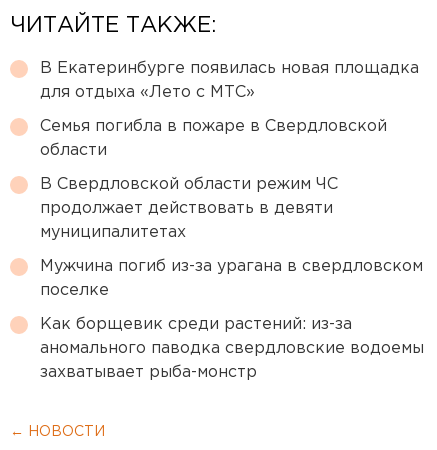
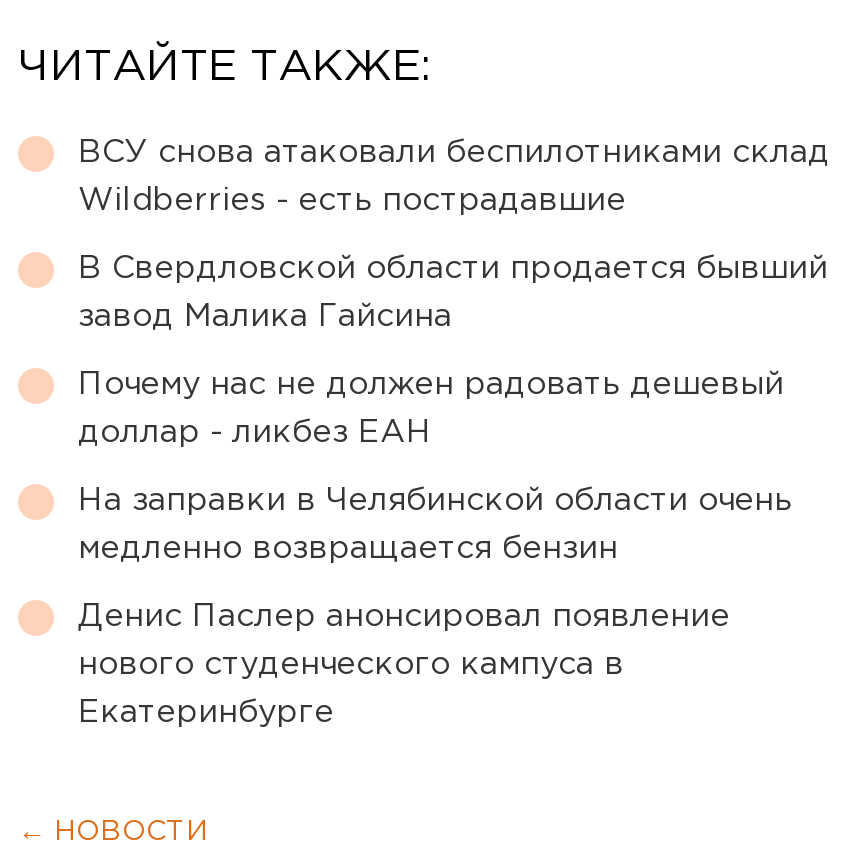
[40,61,424,380] В Екатеринбурге появилась новая площадка | для отдыха «Лето с МТС» | Семья погибла в пожаре в Свердловской | области | В Свердловской области режим ЧС | продолжает действовать в девяти | муниципалитетах | Мужчина погиб из-за урагана в свердловском | поселке | Как борщевик среди растений: из-за | аномального паводка свердловские водоемы | захватывает рыба-монстр -> [78,138,830,728] ВСУ снова атаковали беспилотниками склад | Wildberries - есть пострадавшие | В Свердловской области продается бывший | завод Малика Гайсина | Почему нас не должен радовать дешевый | доллар - ликбез ЕАН | На заправки в Челябинской области очень | медленно возвращается бензин | Денис Паслер анонсировал появление | нового студенческого кампуса в | Екатеринбурге

